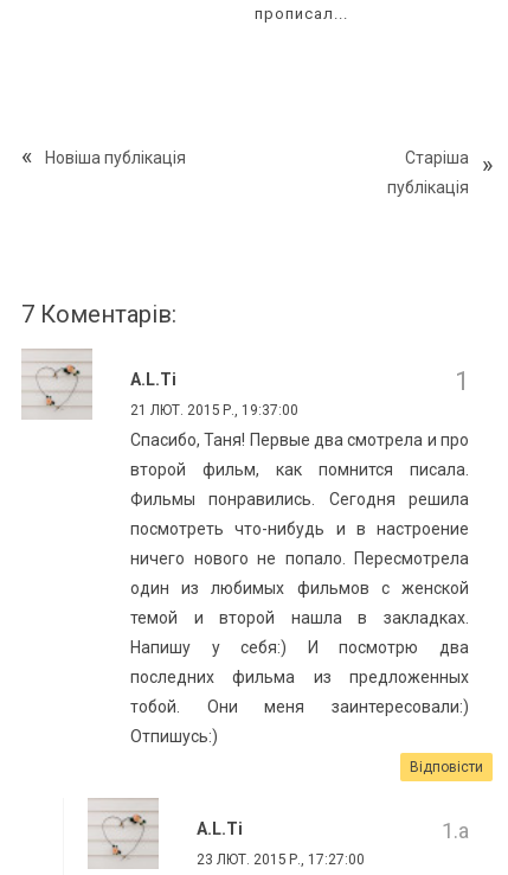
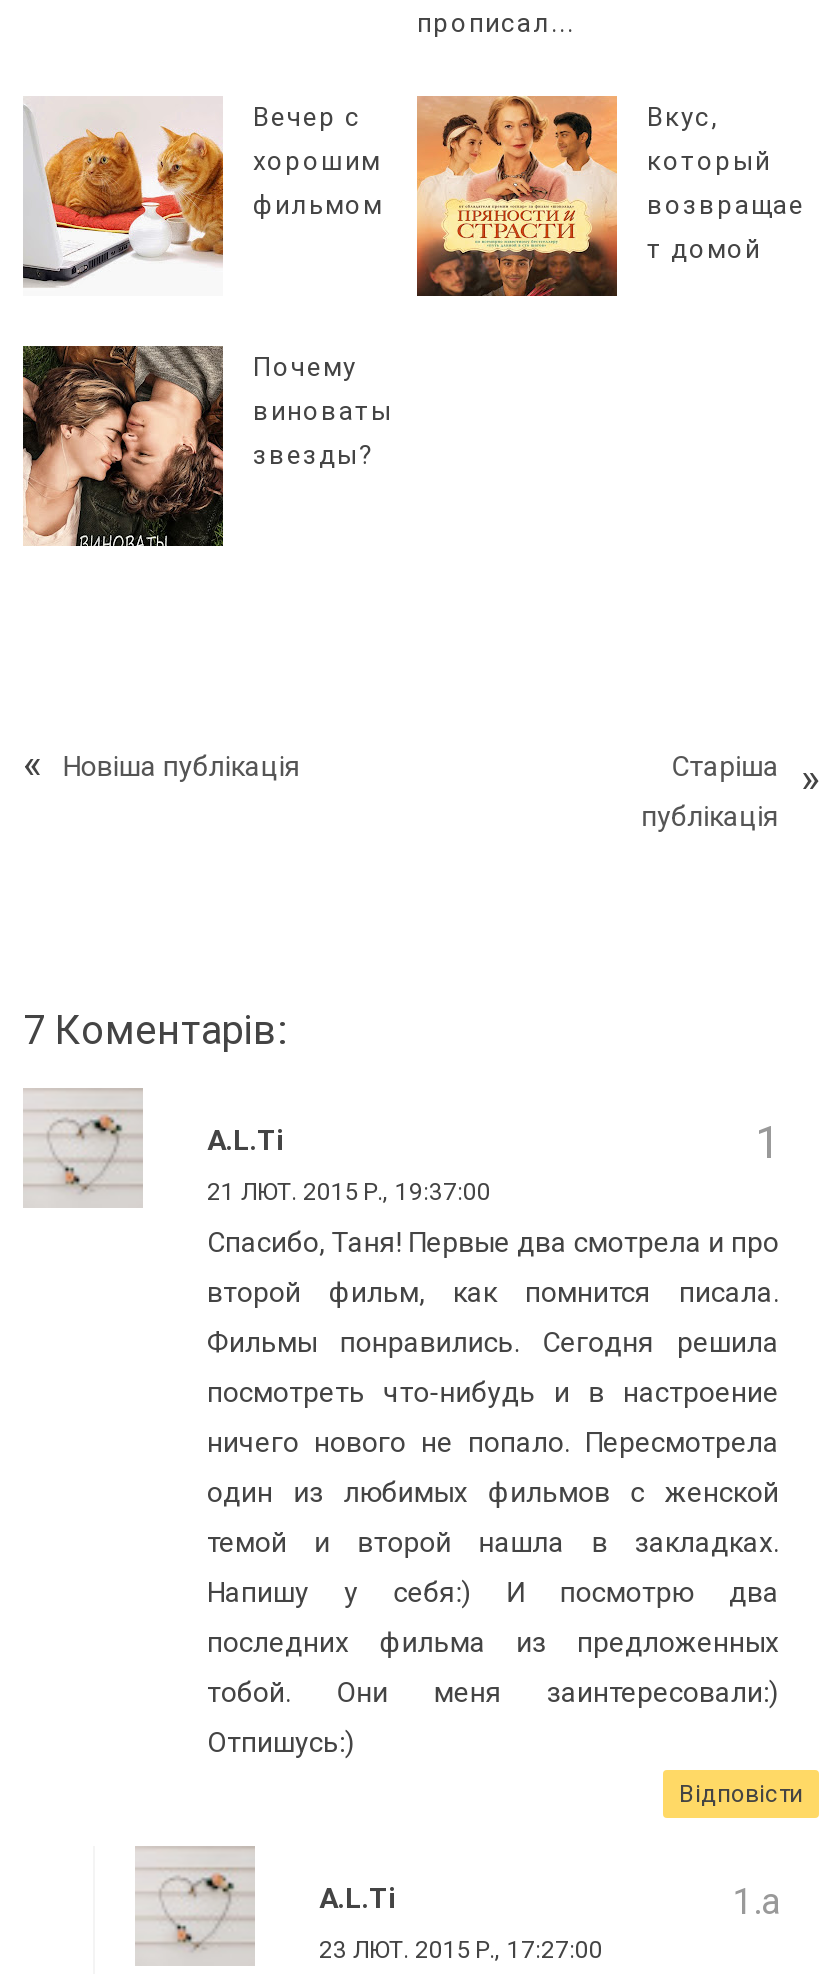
none -> [21,98,383,288] [image] | Вечер с | хорошим | фильмом
none -> [21,344,393,548] [image] | Почему | виноваты | звезды?
none -> [415,94,805,298] [image] | Вкус, | который | возвращае | т домой

